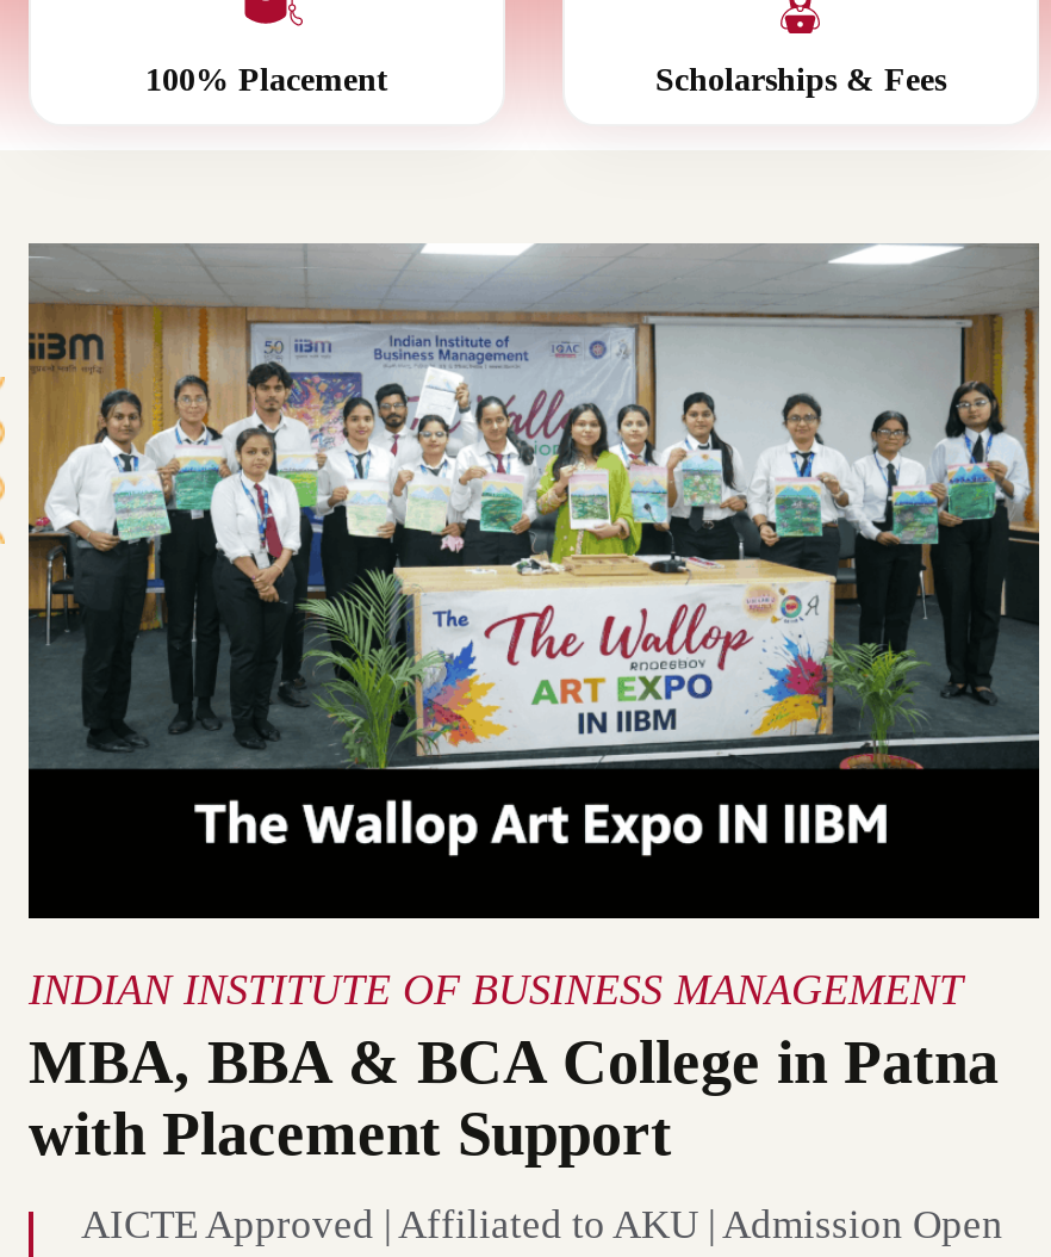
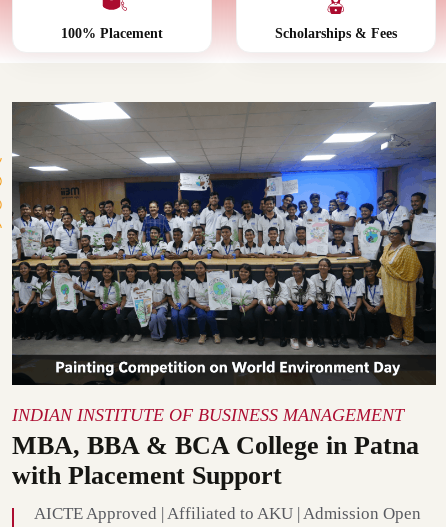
[26,241,1041,916] [image] -> [11,101,437,385] [image]

